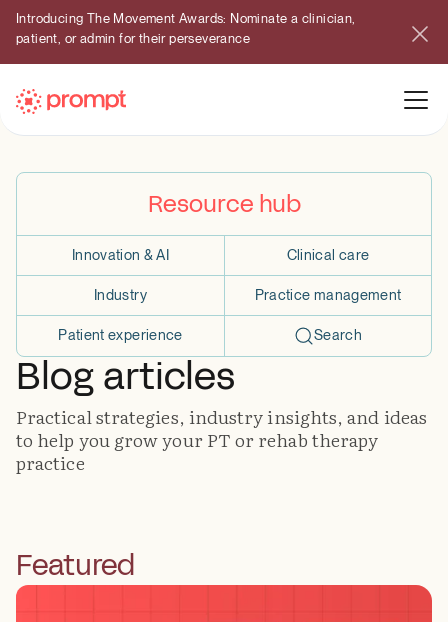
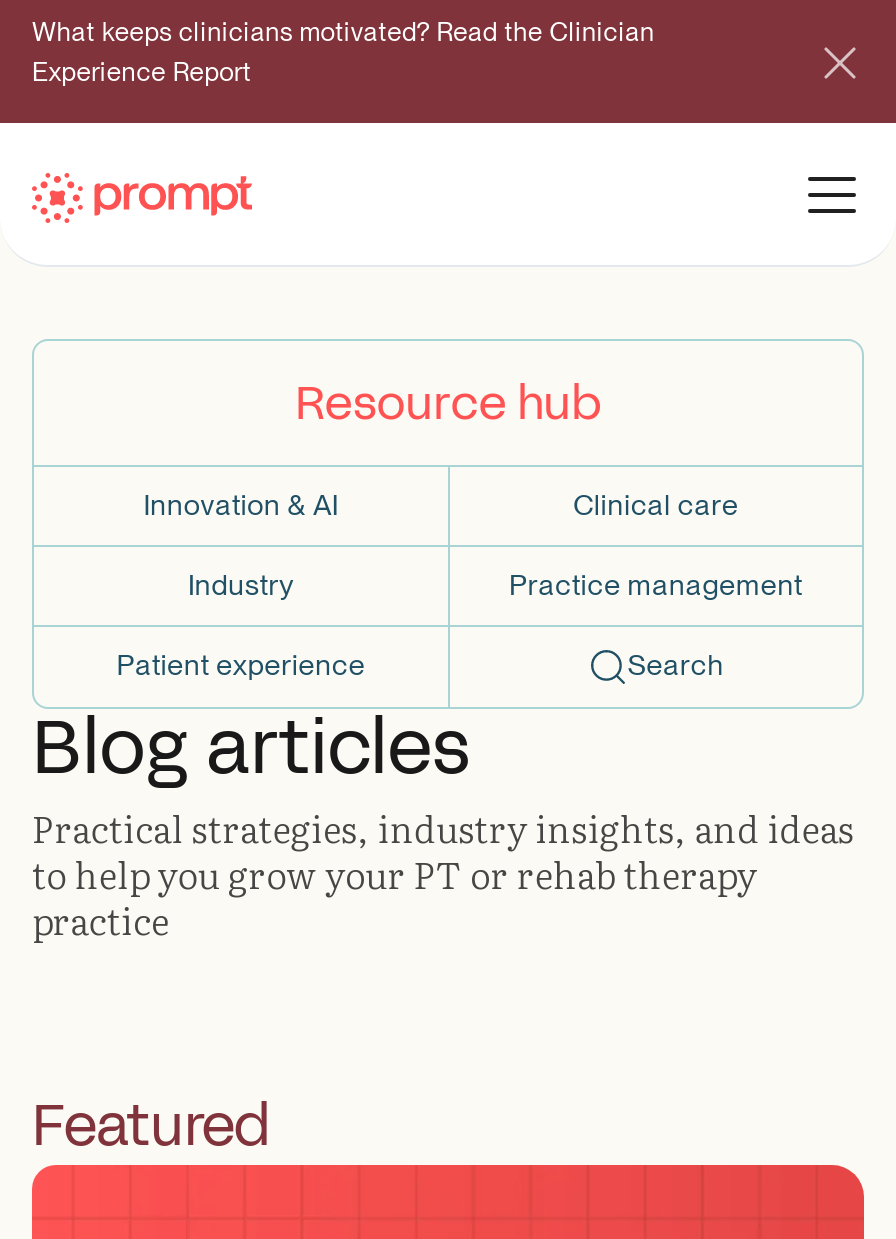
[16,10,356,46] Introducing The Movement Awards: Nominate a clinician, | patient, or admin for their perseverance -> [32,15,655,87] What keeps clinicians motivated? Read the Clinician | Experience Report

